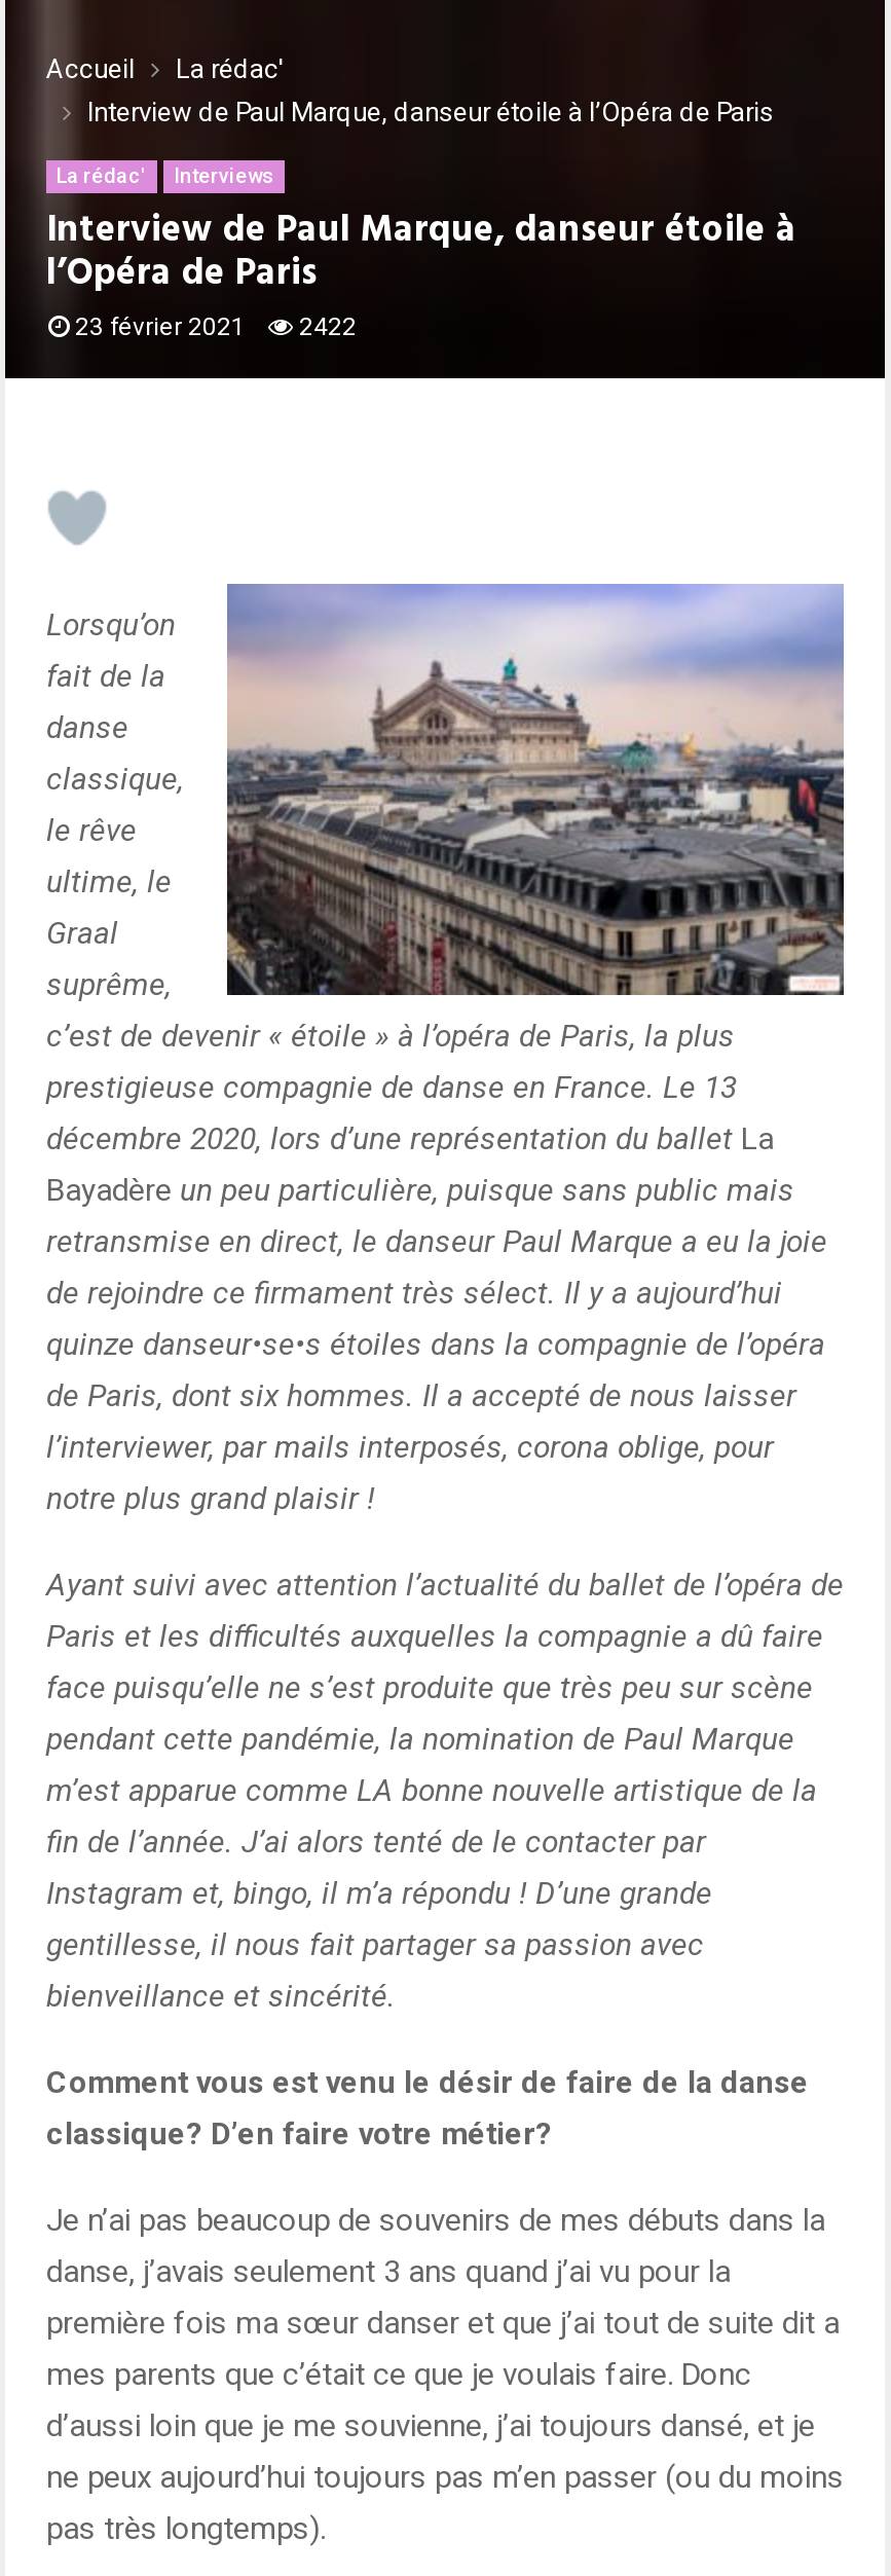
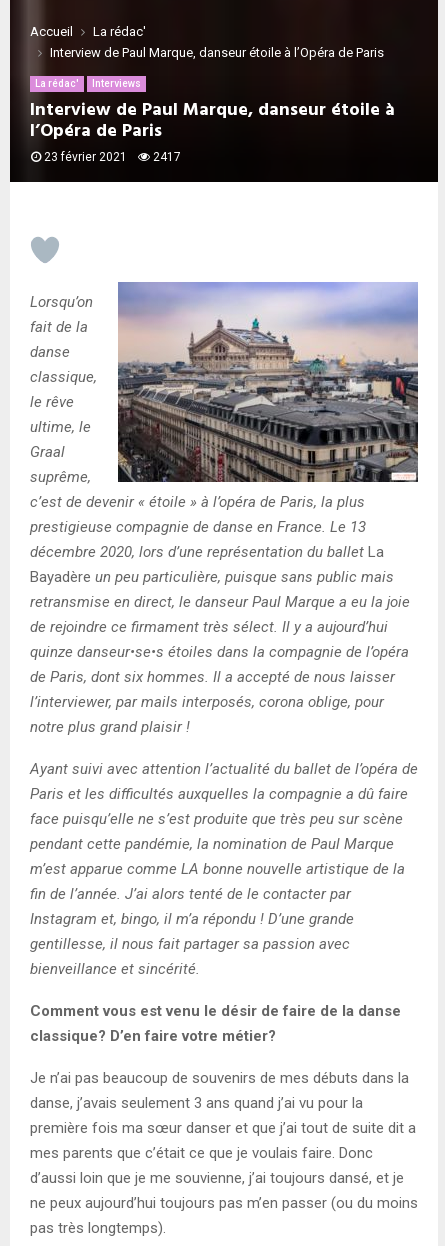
[75,312,357,341] 23 février 2021 2422 -> [44,150,181,164] 23 février 2021 2417

